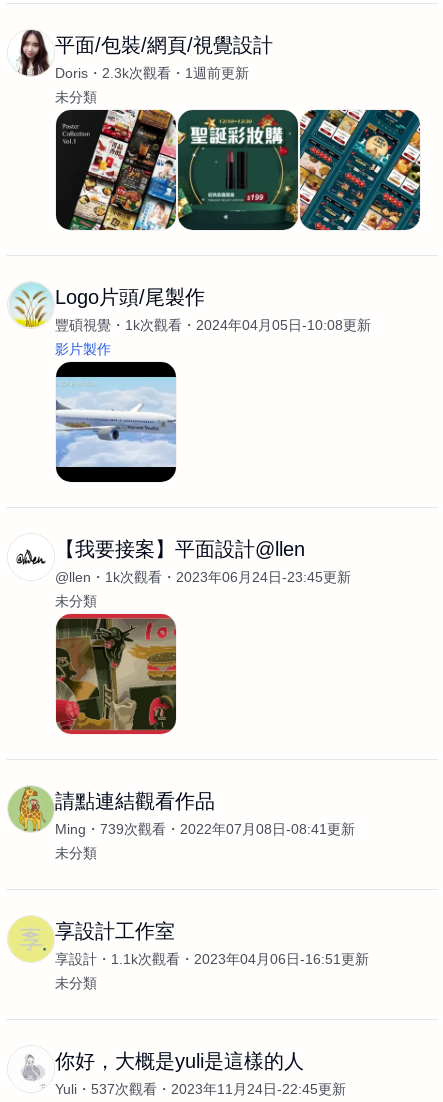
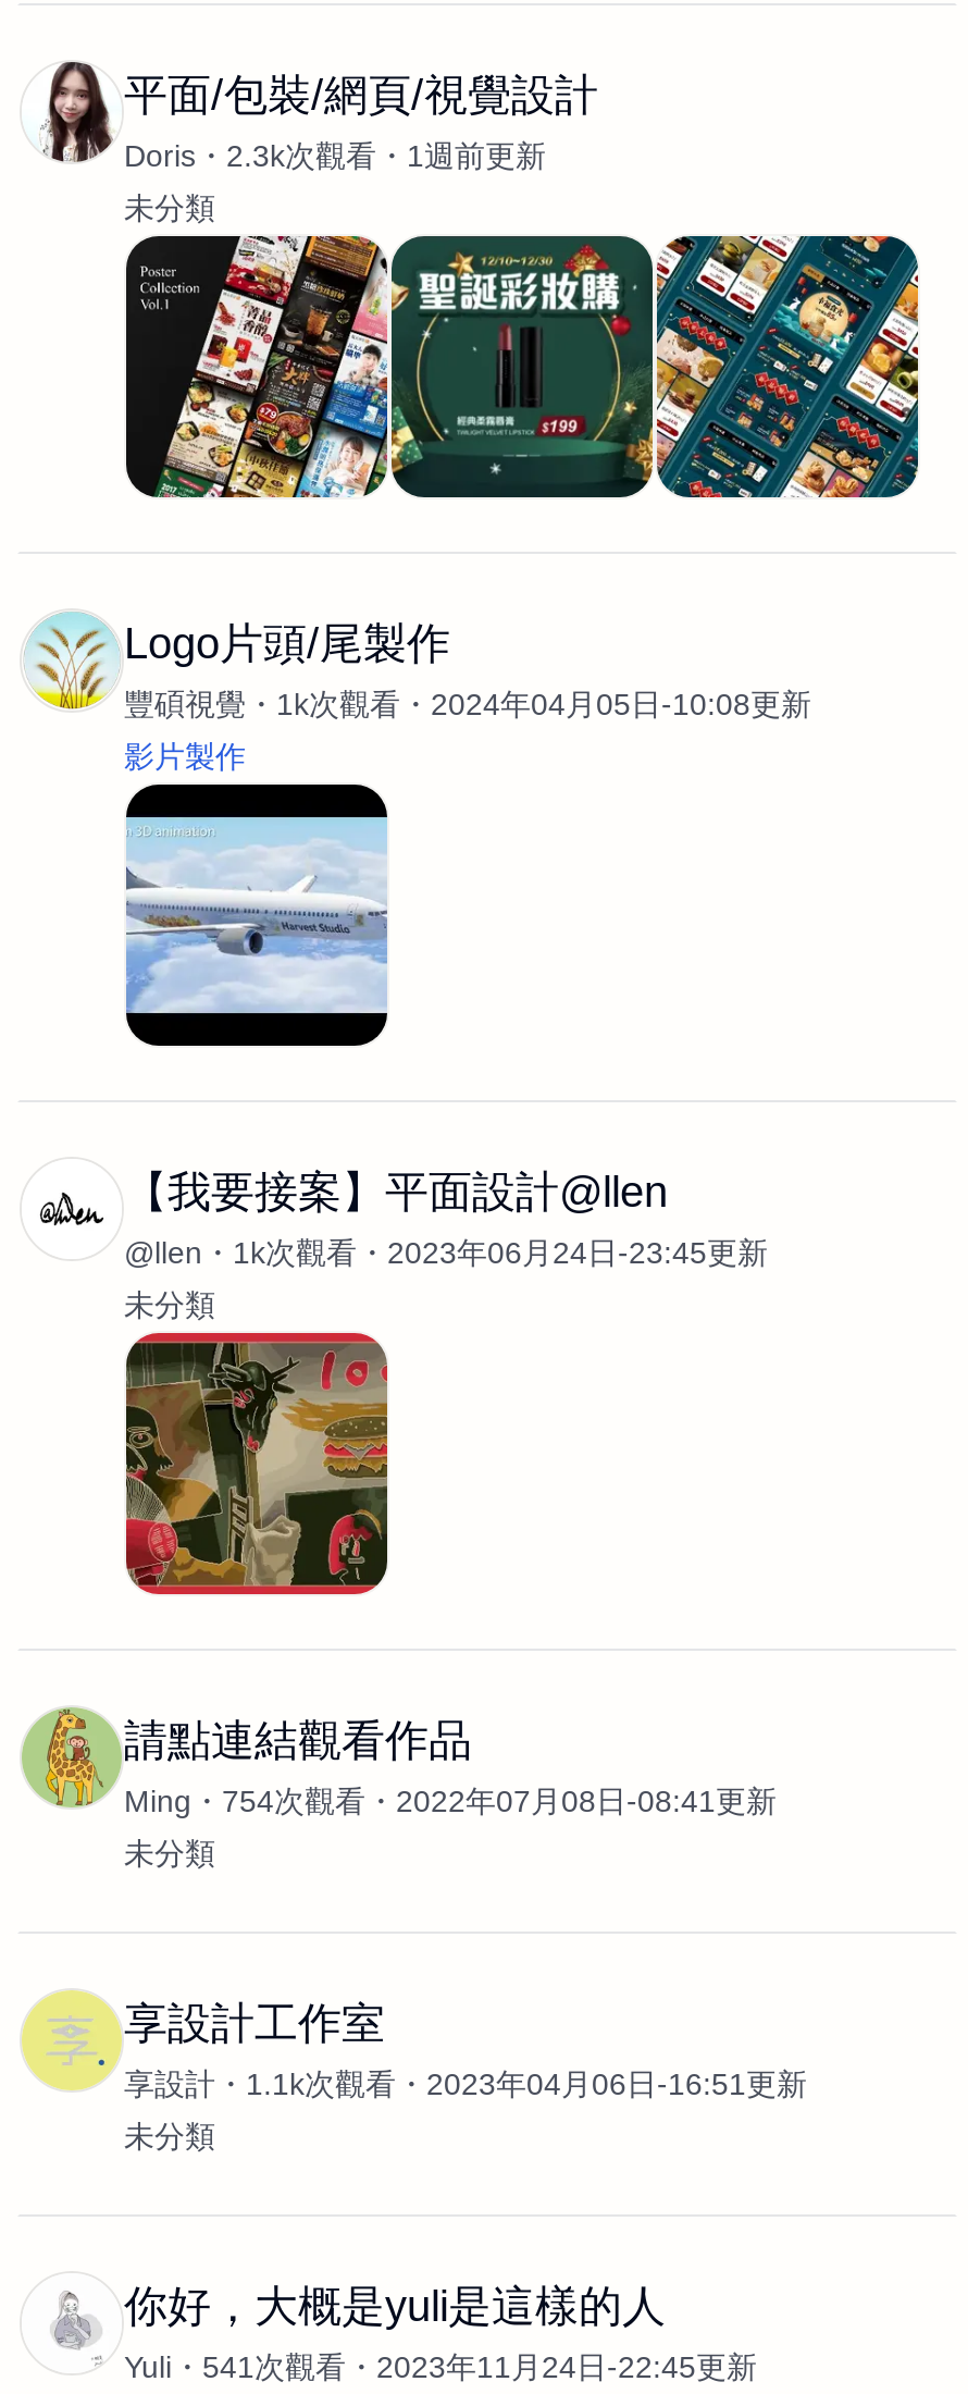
[55,821,355,837] Ming 739次觀看 2022年07月08日-08:41更新 -> [124,1784,777,1818] Ming 754次觀看 2022年07月08日-08:41更新
[55,1081,346,1097] Yuli 537次觀看 2023年11月24日-22:45更新 -> [124,2349,757,2384] Yuli 541次觀看 2023年11月24日-22:45更新

